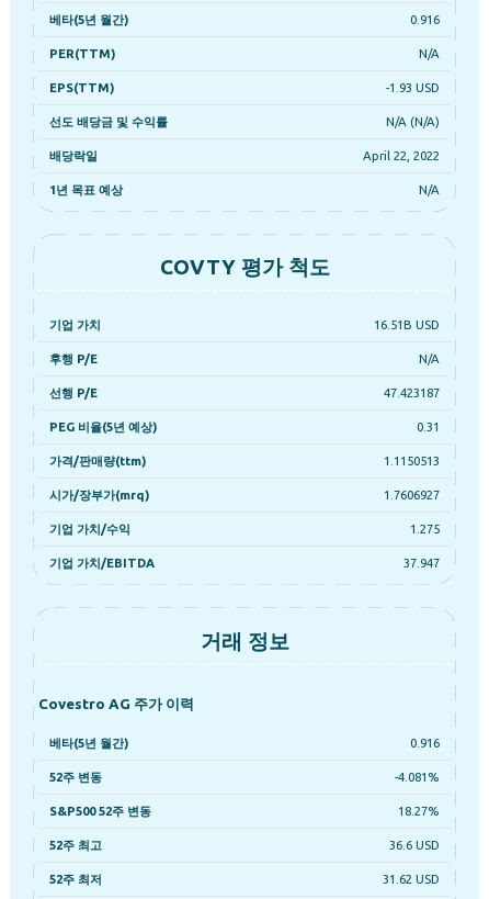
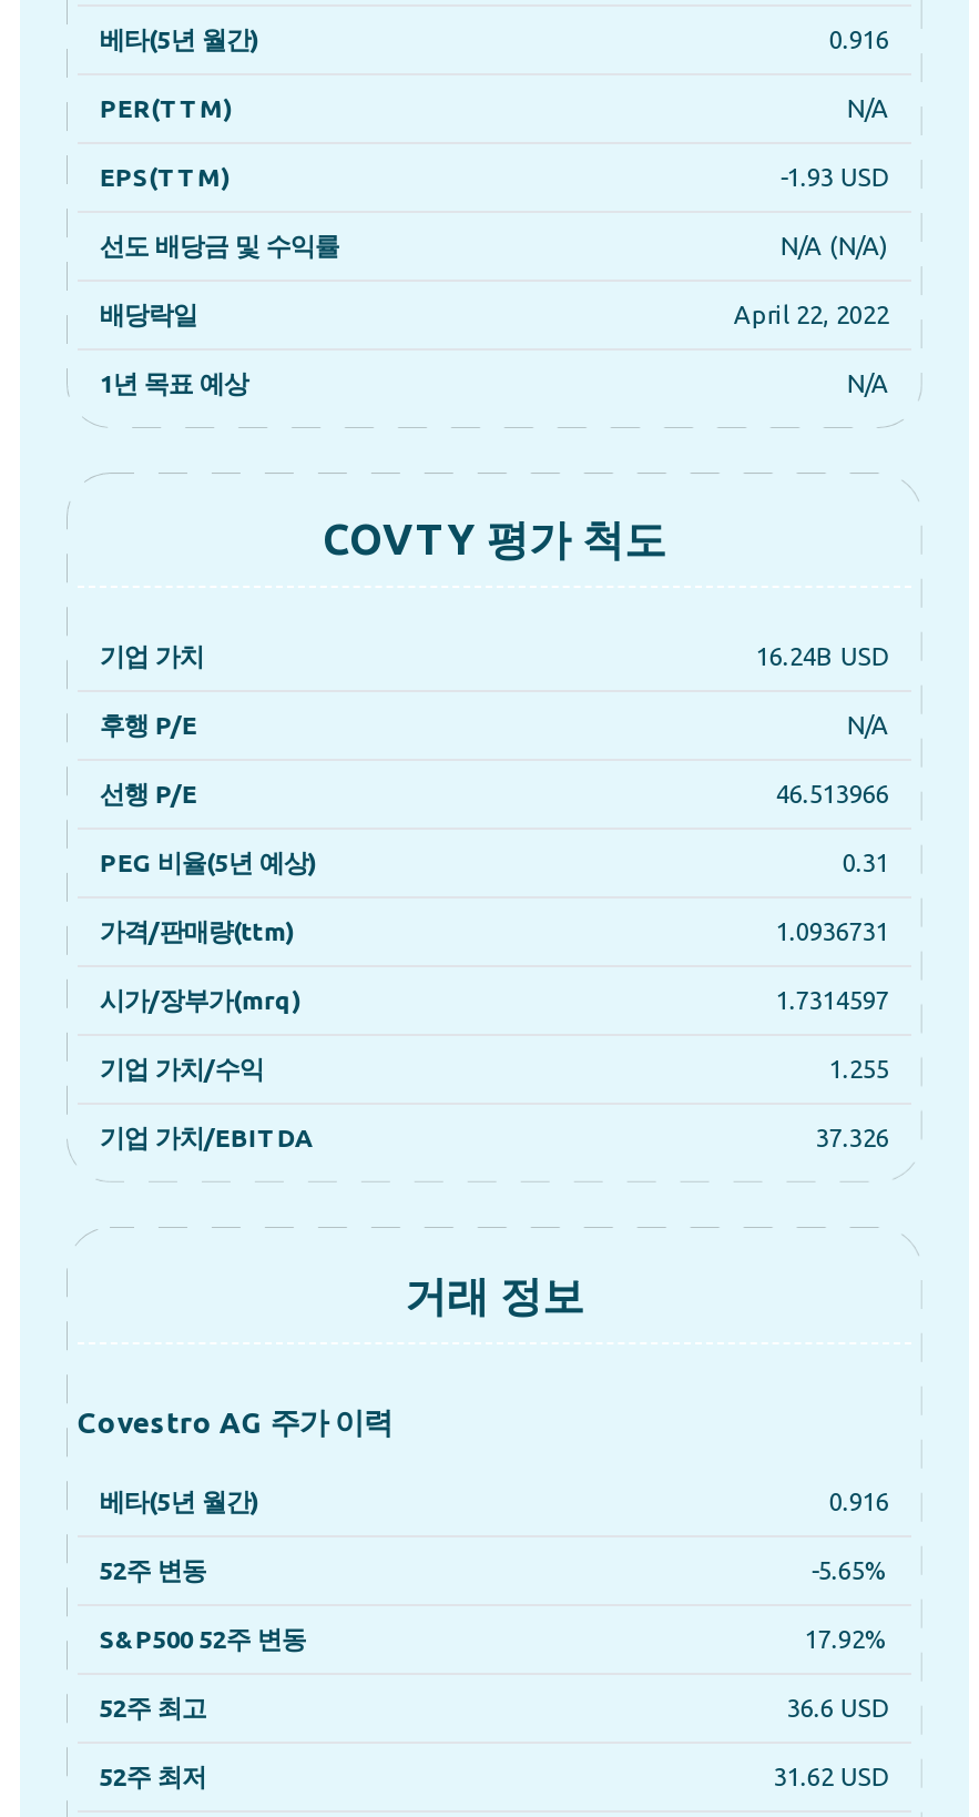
[374,317,440,331] 16.51B USD -> [756,641,889,670] 16.24B USD
[384,385,440,399] 47.423187 -> [776,778,889,807] 46.513966
[384,453,440,468] 1.1150513 -> [776,916,889,945] 1.0936731
[384,487,440,502] 1.7606927 -> [776,985,889,1014] 1.7314597
[410,521,440,536] 1.275 -> [829,1054,889,1082] 1.255
[403,555,440,570] 37.947 -> [816,1122,889,1151] 37.326
[395,770,440,784] -4.081% -> [811,1556,889,1585] -5.65%
[398,804,440,818] 18.27% -> [805,1625,889,1653] 17.92%

